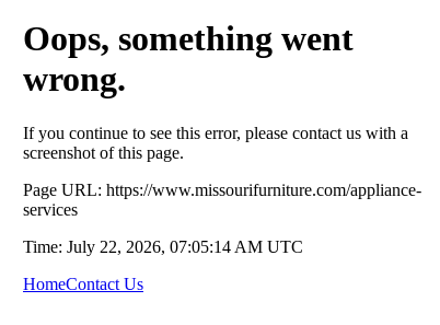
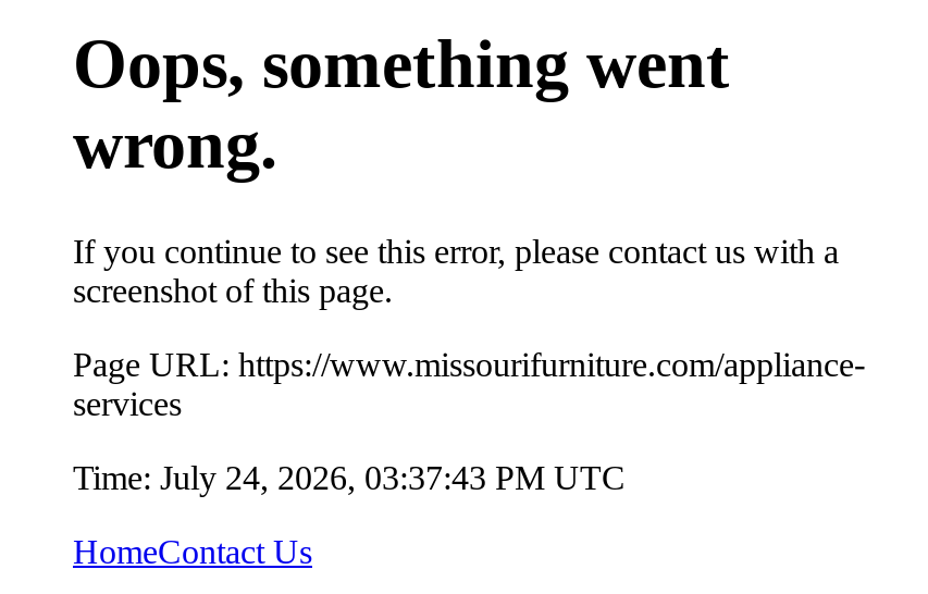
[23,237,303,256] Time: July 22, 2026, 07:05:14 AM UTC -> [73,459,626,496] Time: July 24, 2026, 03:37:43 PM UTC

